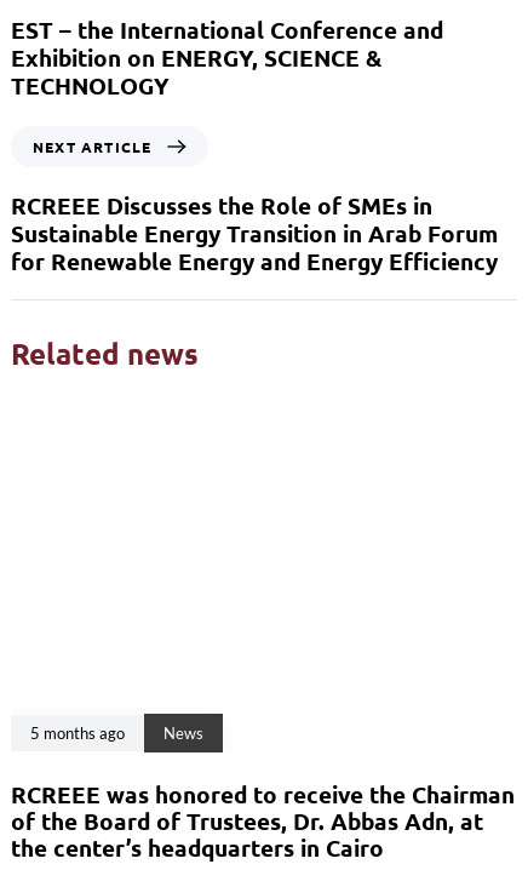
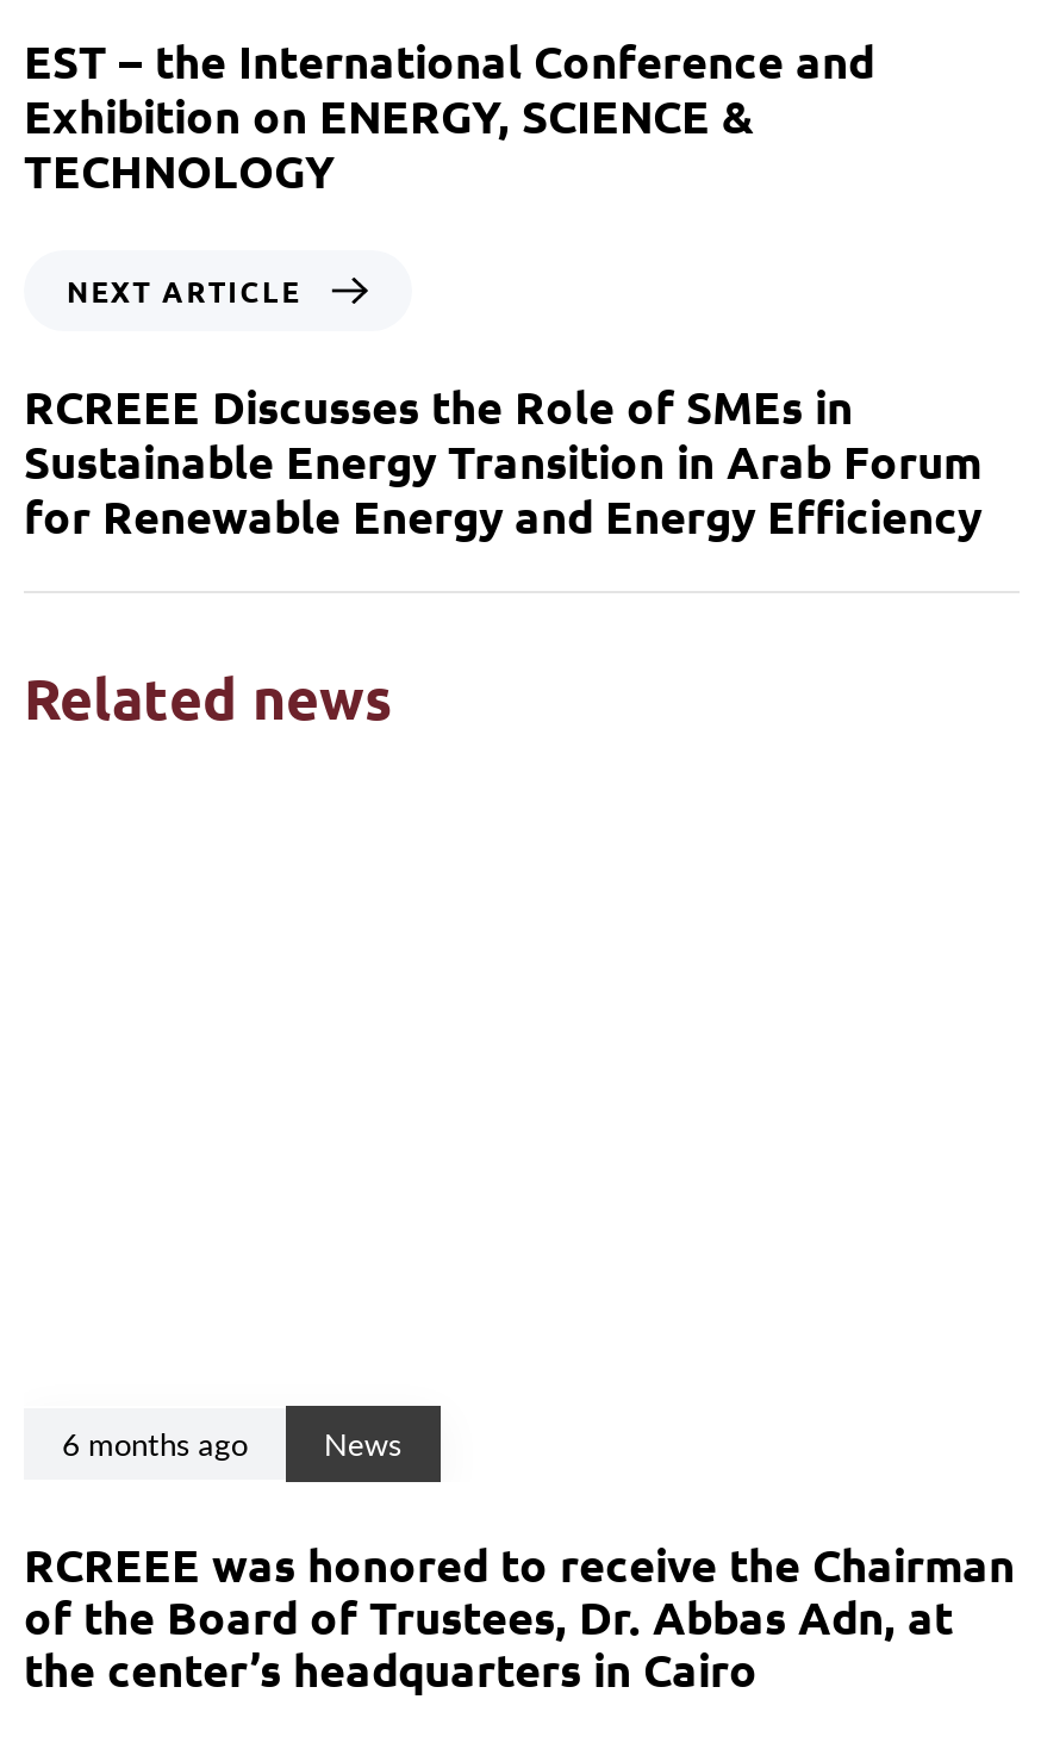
[30,723,203,743] 5 months ago News -> [62,1425,403,1463] 6 months ago News

